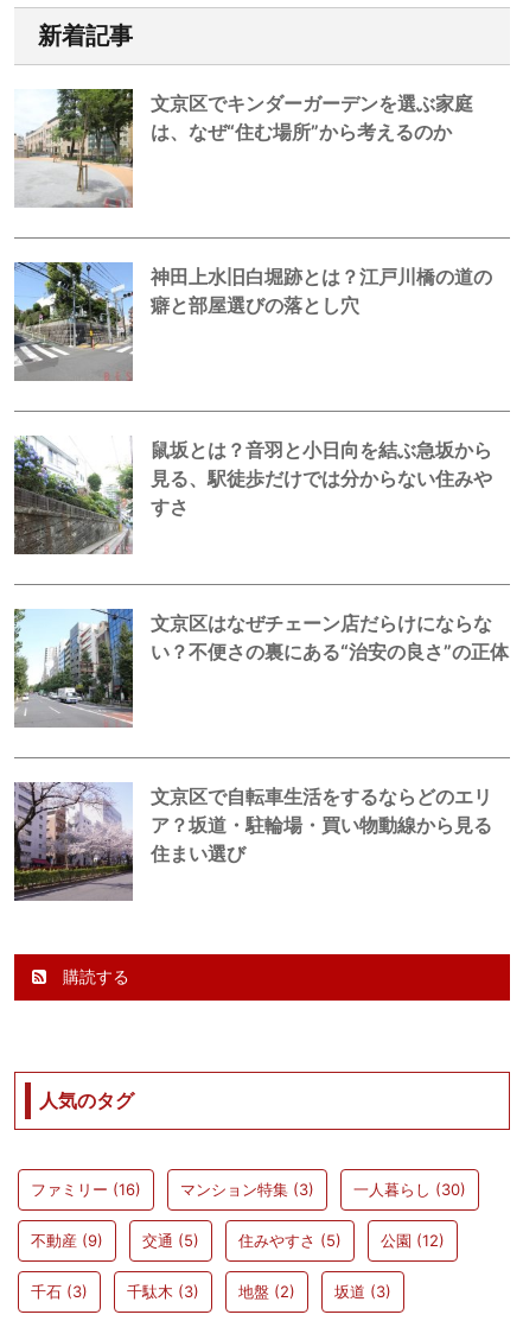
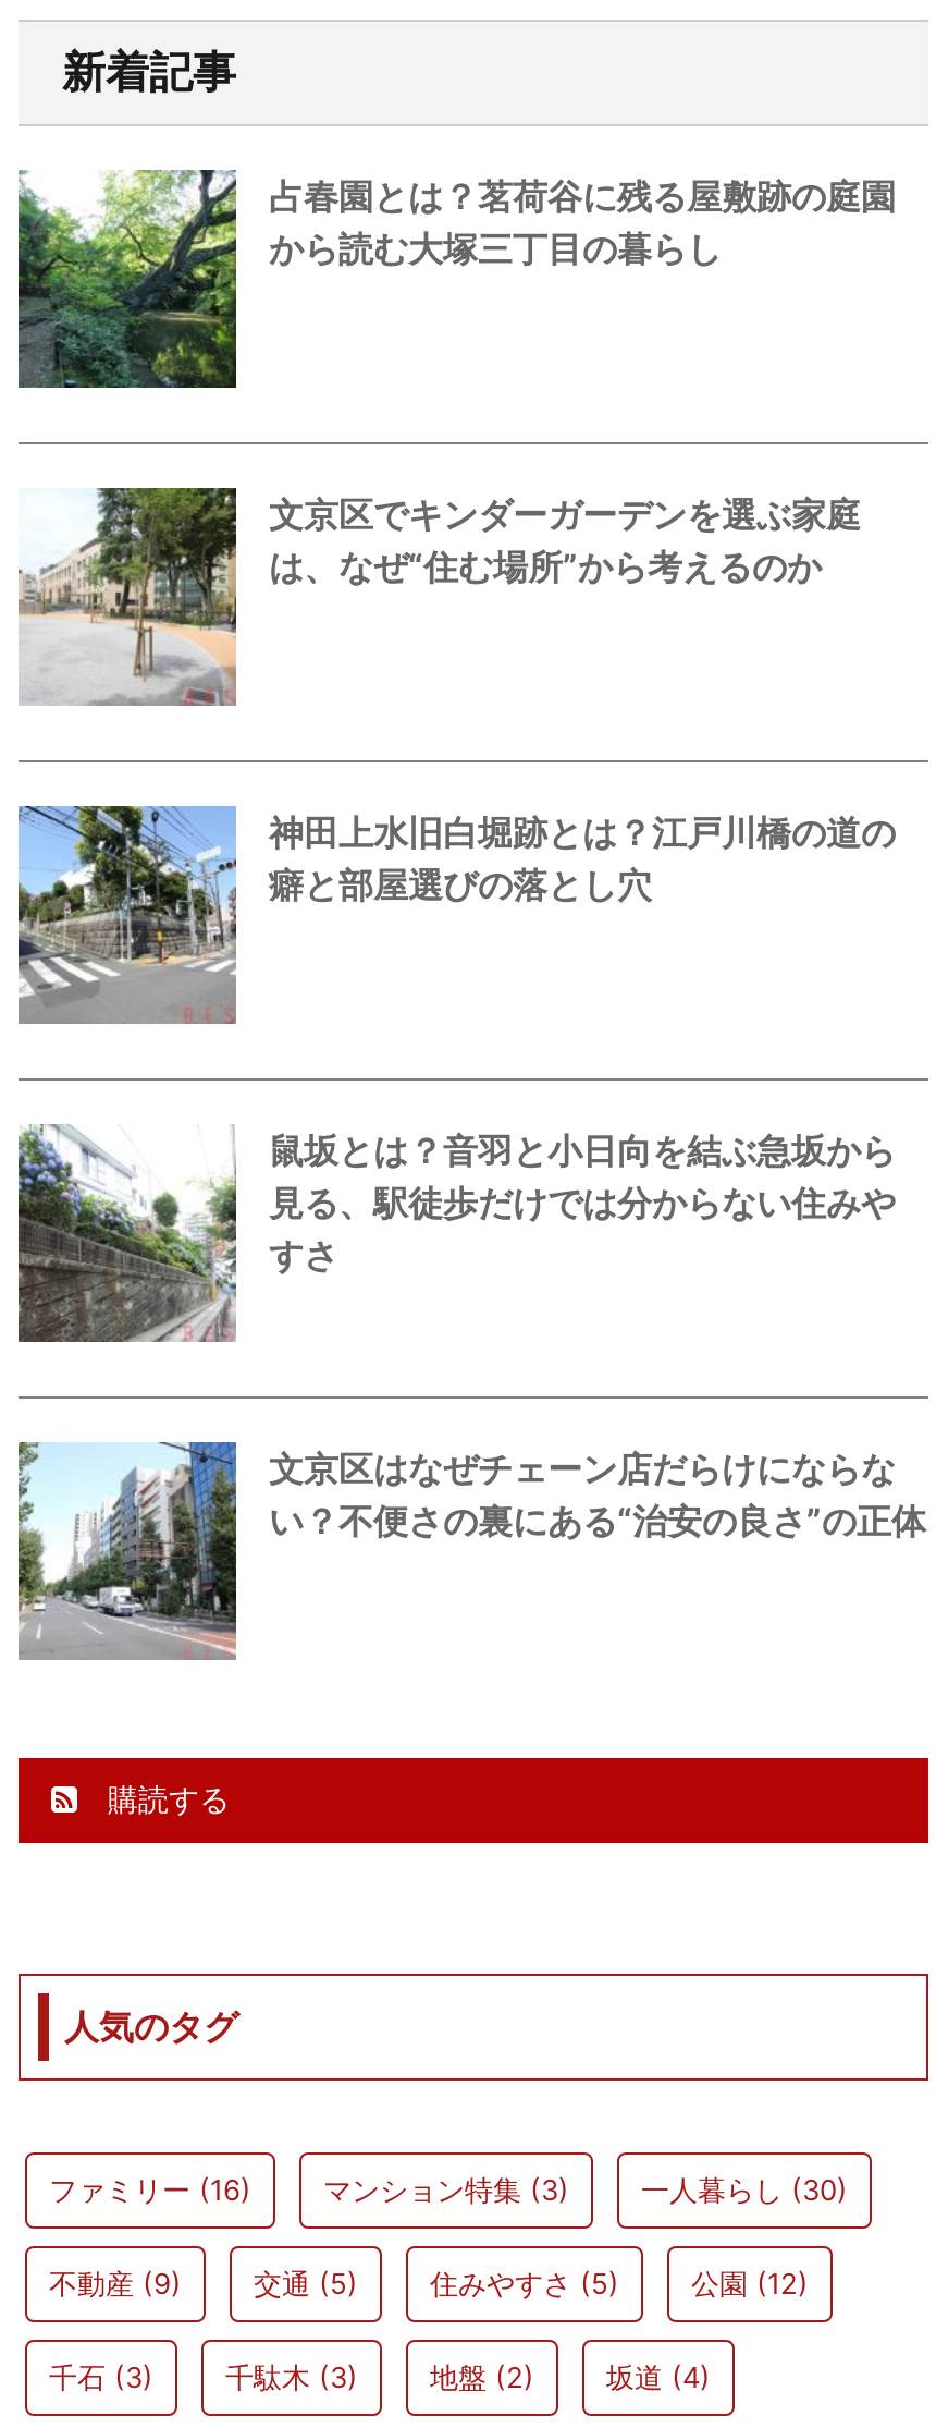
none -> [16,170,896,388] [image] | 占春園とは？茗荷谷に残る屋敷跡の庭園 | から読む大塚三丁目の暮らし
moved [13,88,509,663] -> [16,486,926,1542]: [image] | 文京区でキンダーガーデンを選ぶ家庭 | は、なぜ“住む場所”から考えるのか | ... | 文京区はなぜチェーン店だらけにならな | い？不便さの裏にある“治安の良さ”の正体
moved [12,606,135,729] -> [14,1438,241,1662]: [image]
[13,781,492,901] [image] | 文京区で自転車生活をするならどのエリ | ア？坂道・駐輪場・買い物動線から見る | 住まい選び -> none
[334,1282,391,1301] 坂道(3) -> [606,2359,711,2394] 坂道(4)

